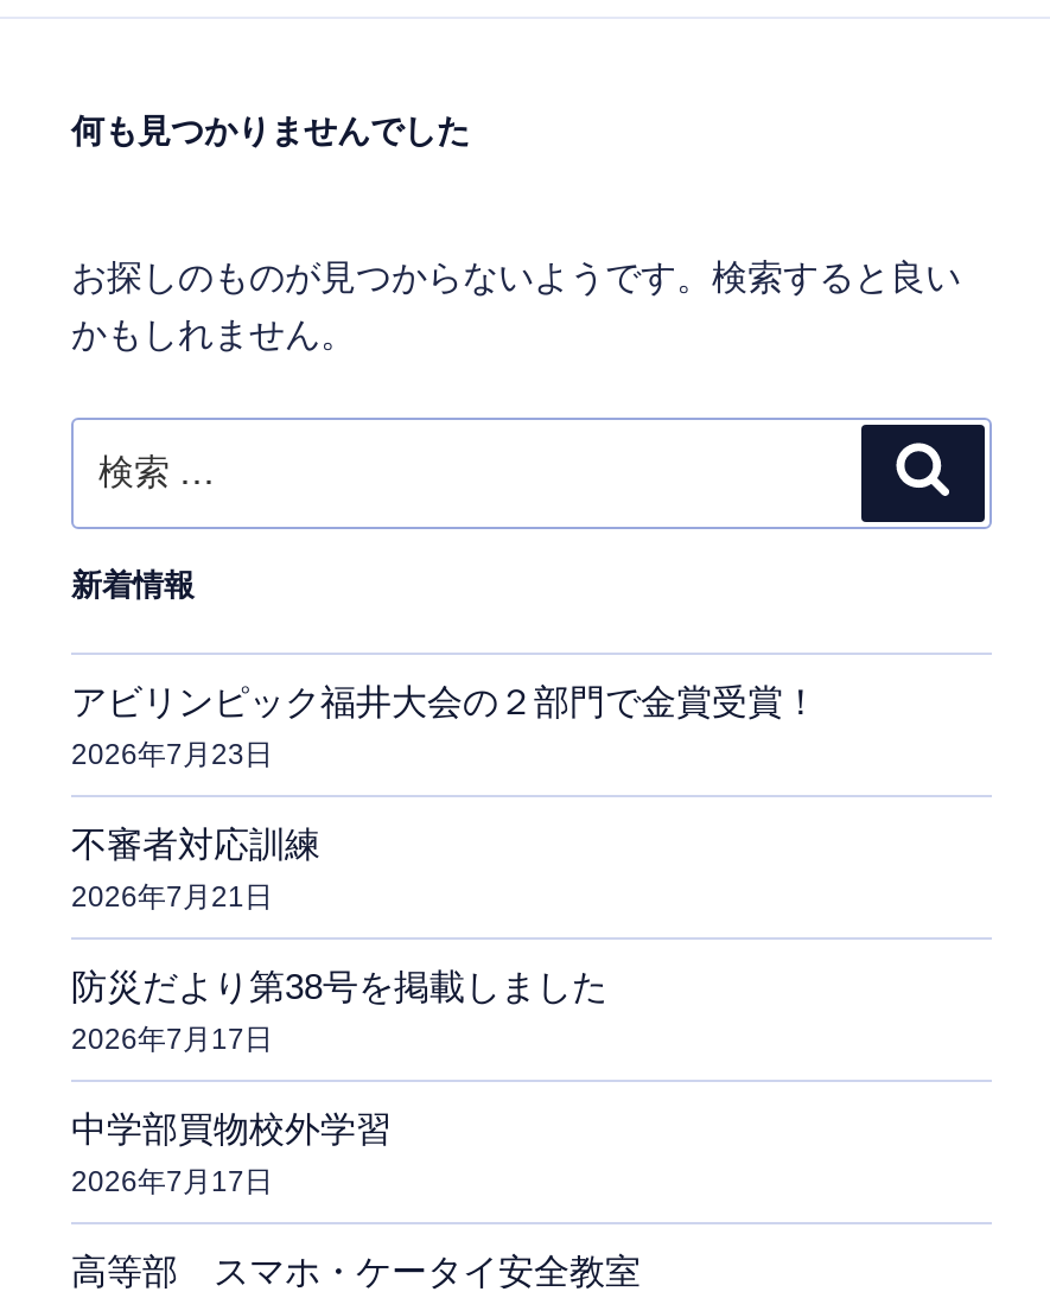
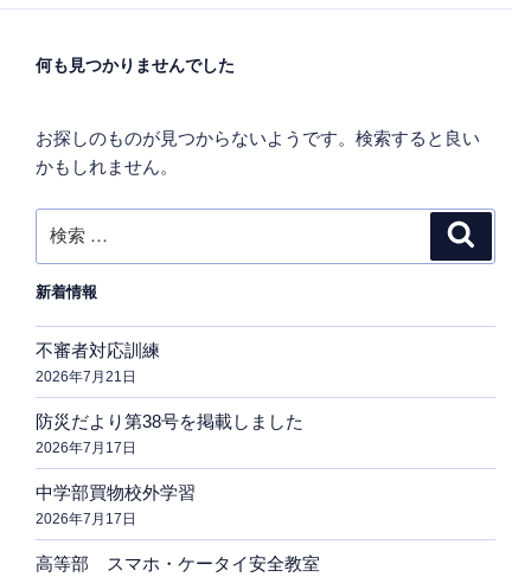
[71,680,819,770] アビリンピック福井大会の２部門で金賞受賞！ | 2026年7月23日 -> none

